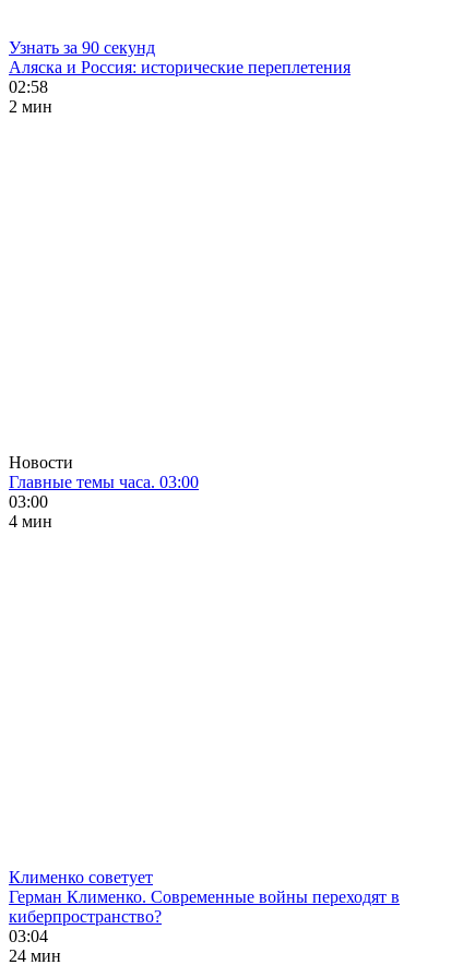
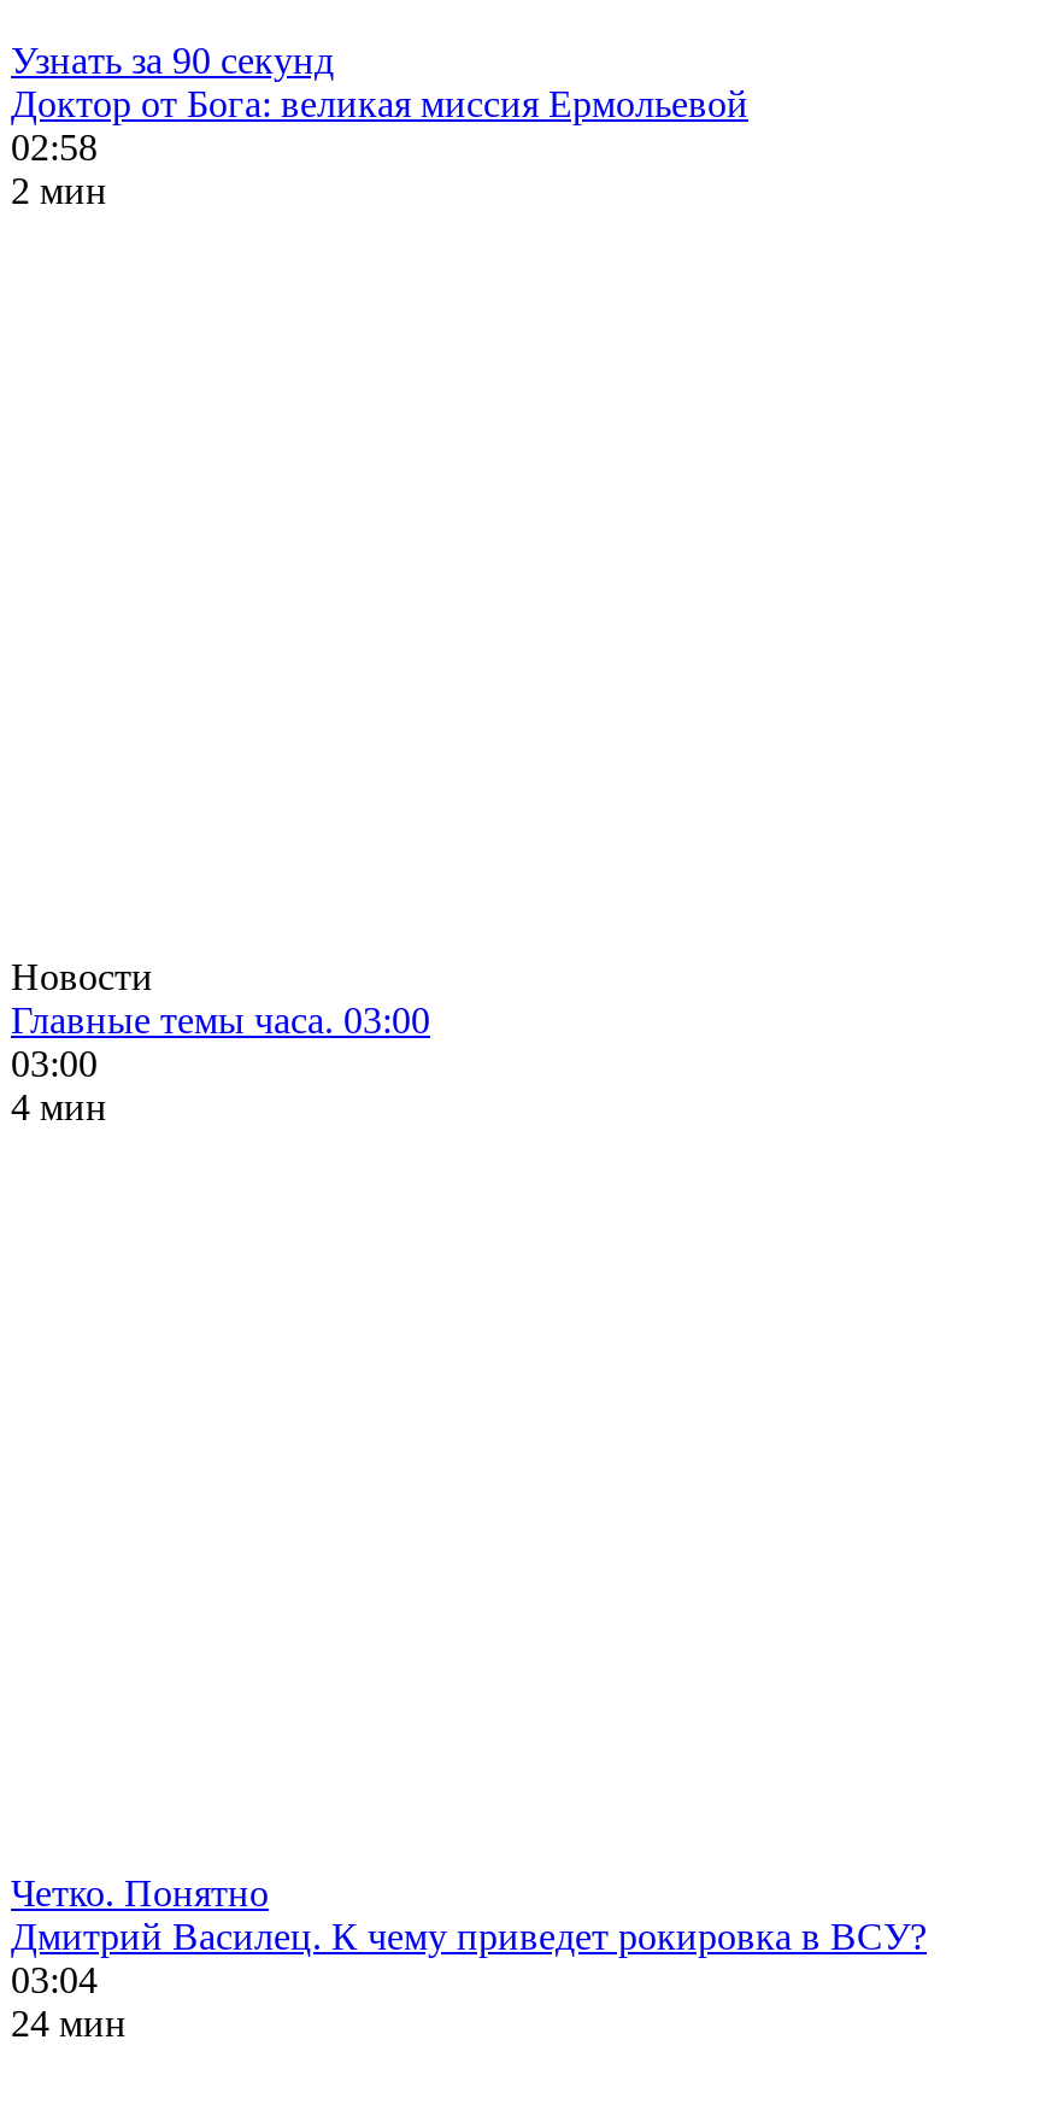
[9,58,351,76] Аляска и Россия: исторические переплетения -> [11,83,748,124] Доктор от Бога: великая миссия Ермольевой
[9,868,400,926] Клименко советует | Герман Клименко. Современные войны переходят в | киберпространство? -> [11,1872,927,1957] Четко. Понятно | Дмитрий Василец. К чему приведет рокировка в ВСУ?

